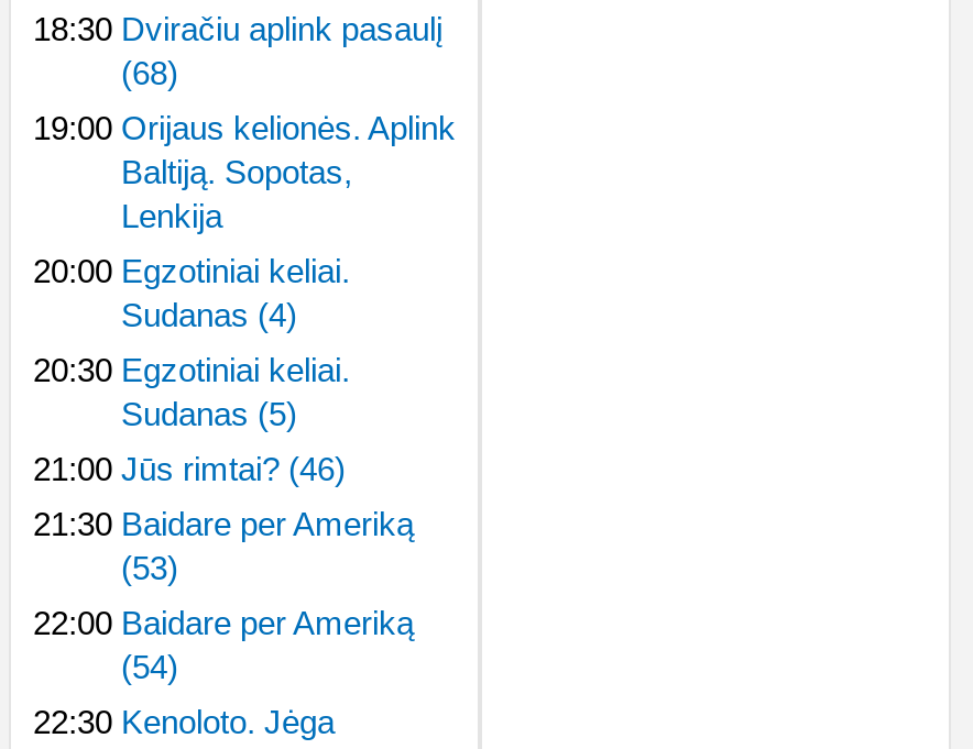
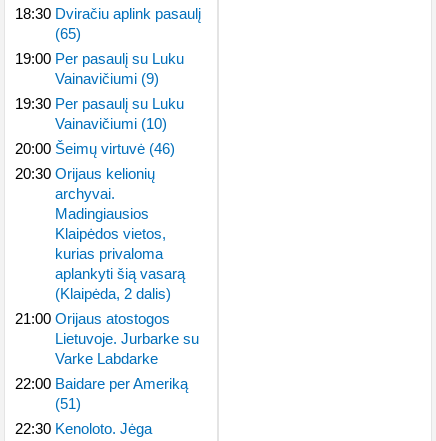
[121,54,178,91] (68) -> [55,25,81,42] (65)
[33,109,456,234] 19:00 Orijaus kelionės. Aplink | Baltiją. Sopotas, | Lenkija -> [15,50,184,87] 19:00 Per pasaulį su Luku | Vainavičiumi (9)
[33,252,350,333] 20:00 Egzotiniai keliai. | Sudanas (4) -> [15,95,184,132] 19:30 Per pasaulį su Luku | Vainavičiumi (10)
[33,351,350,432] 20:30 Egzotiniai keliai. | Sudanas (5) -> [15,140,175,157] 20:00 Šeimų virtuvė (46)
[33,450,346,487] 21:00 Jūs rimtai? (46) -> [15,165,185,302] 20:30 Orijaus kelionių | archyvai. | Madingiausios | Klaipėdos vietos, | kurias privaloma | aplankyti šią vasarą | (Klaipėda, 2 dalis)
[33,505,414,586] 21:30 Baidare per Ameriką | (53) -> [15,310,199,367] 21:00 Orijaus atostogos | Lietuvoje. Jurbarke su | Varke Labdarke
[121,648,178,685] (54) -> [55,395,81,412] (51)

